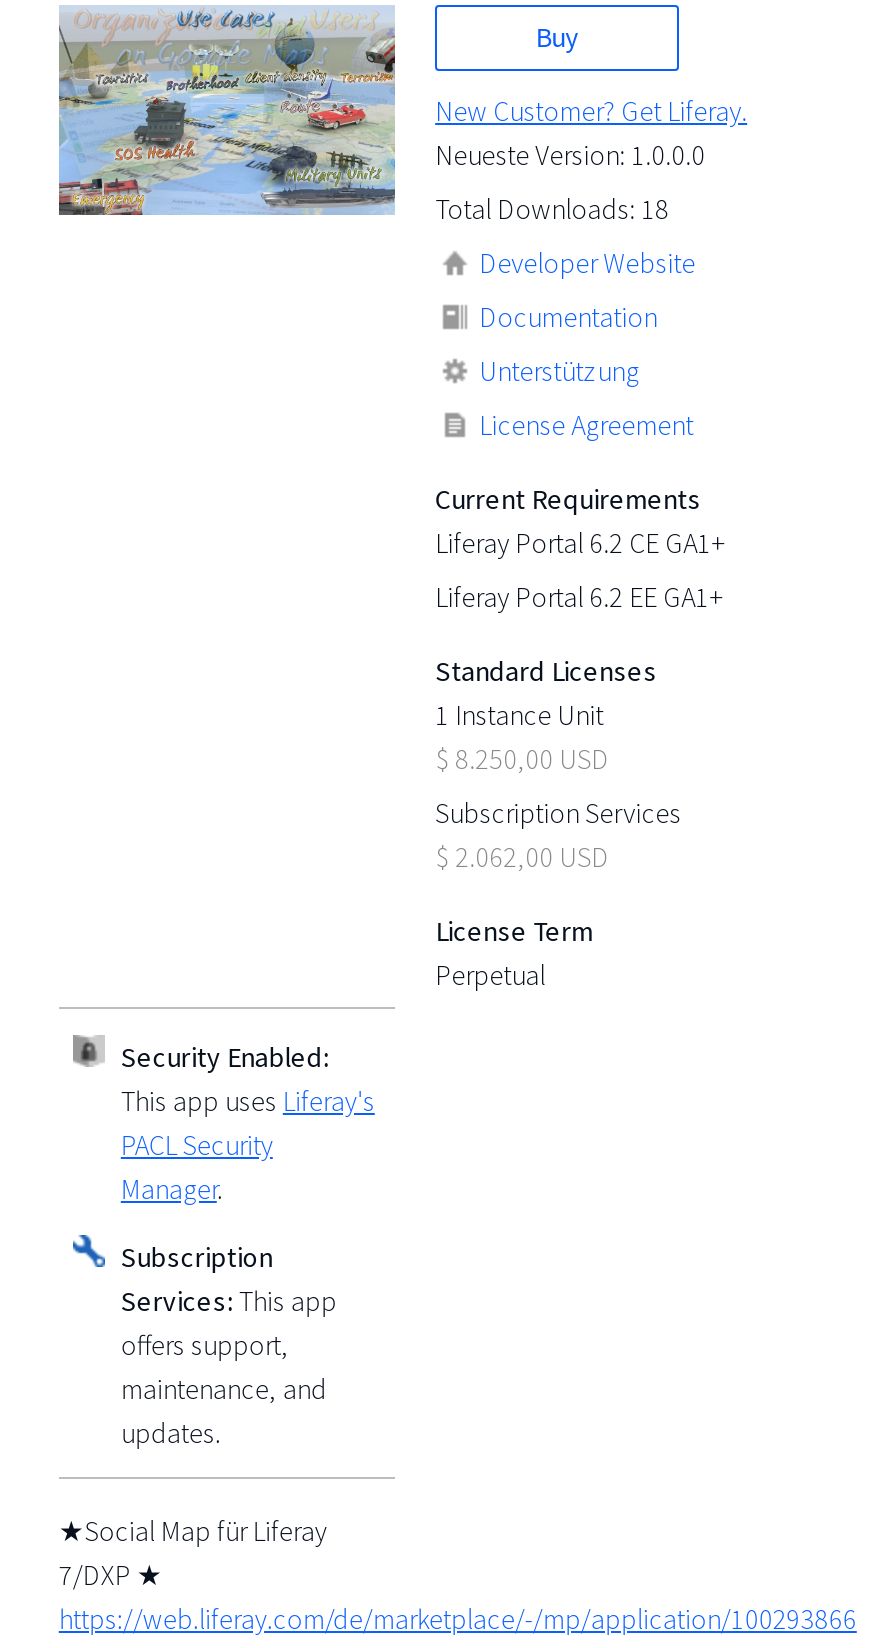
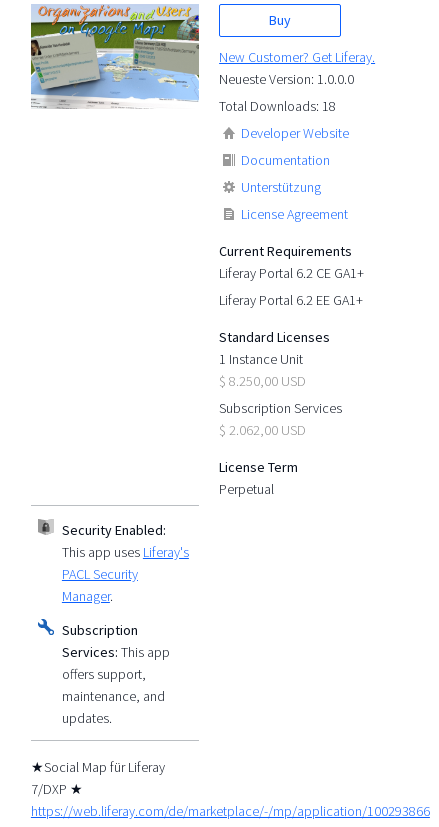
[57,9,397,217] [image] -> [30,5,200,109] [image]

